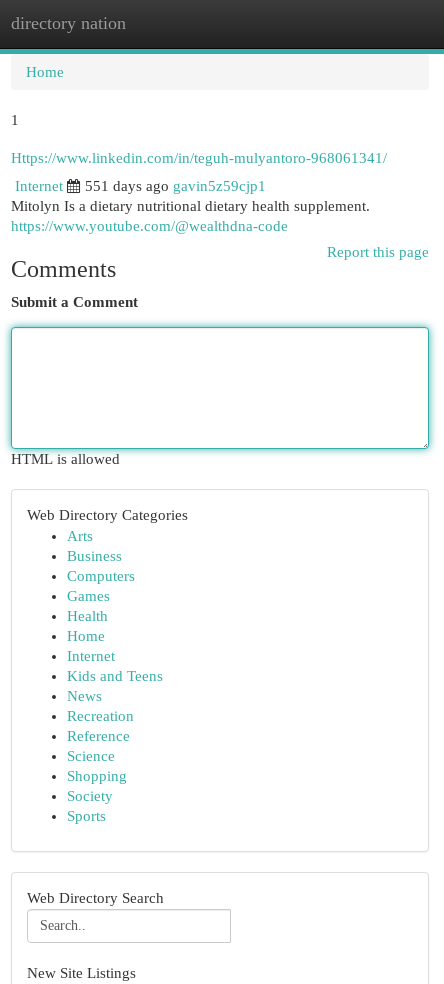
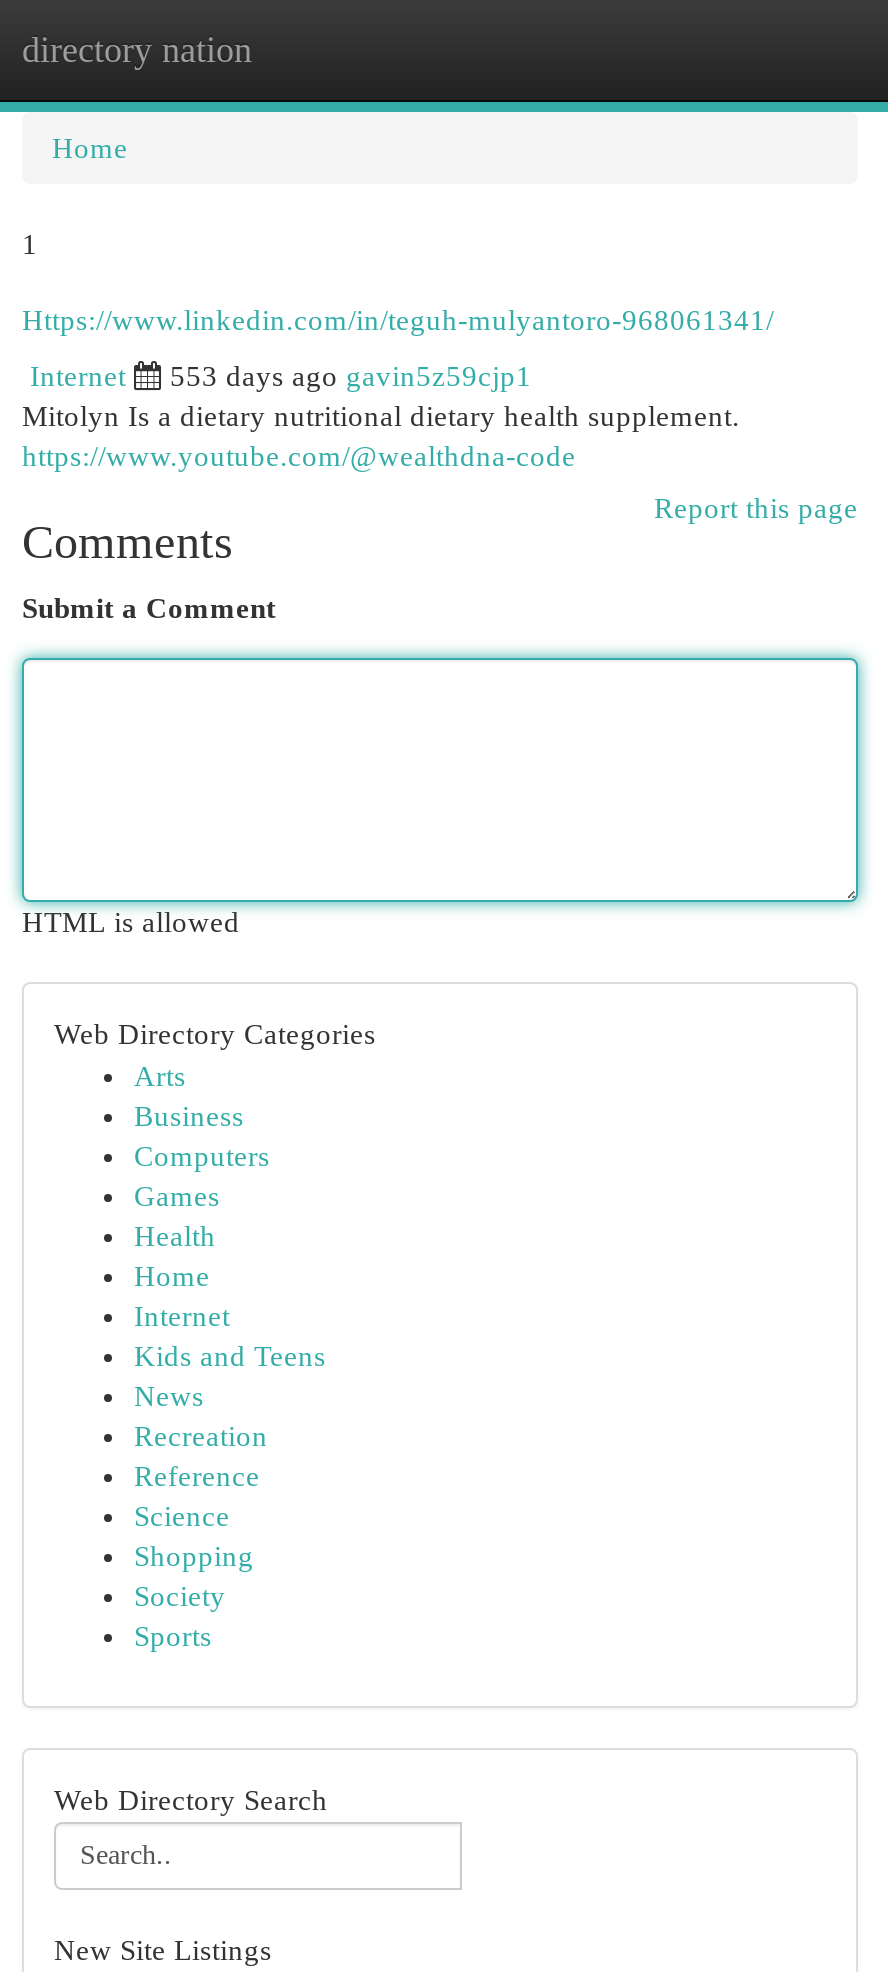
[85,178,266,194] 551 days ago gavin5z59cjp1 -> [170,360,532,392] 553 days ago gavin5z59cjp1

